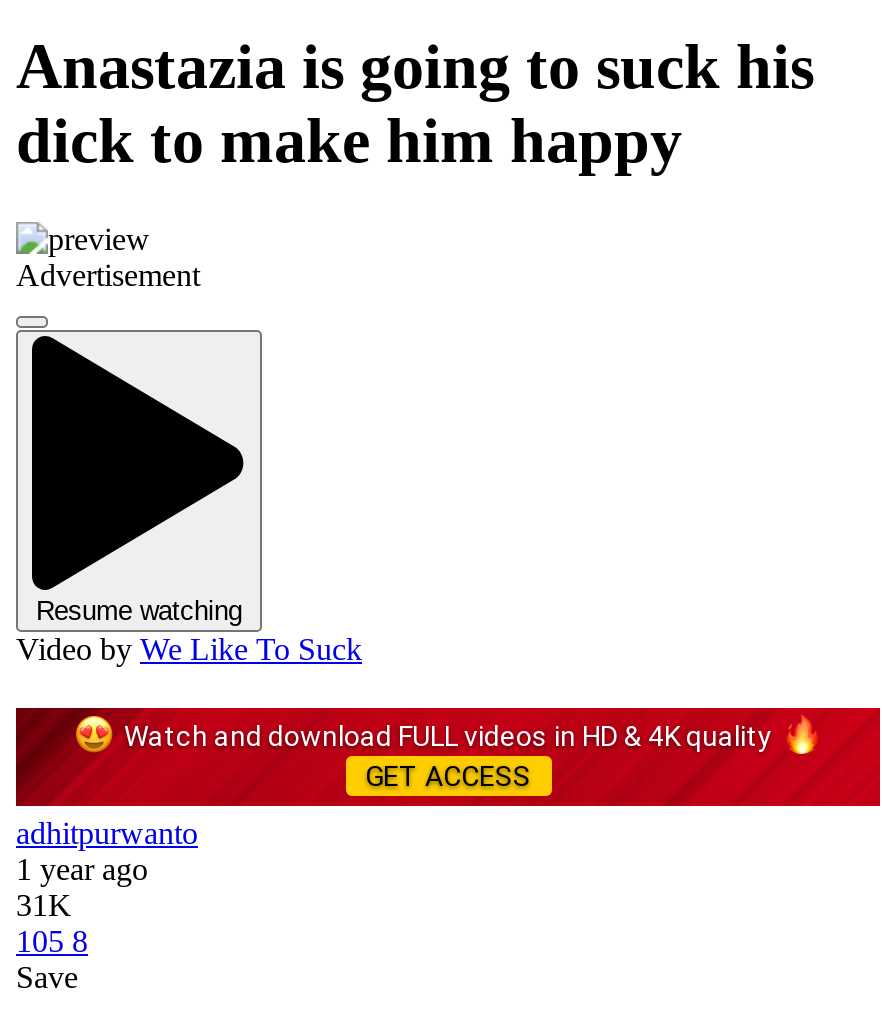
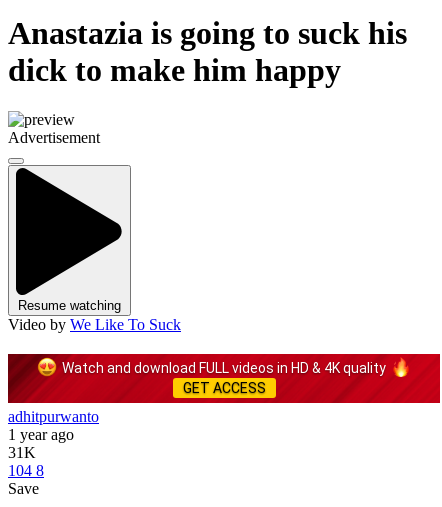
[16,924,88,958] 105 8 -> [8,462,44,479] 104 8

